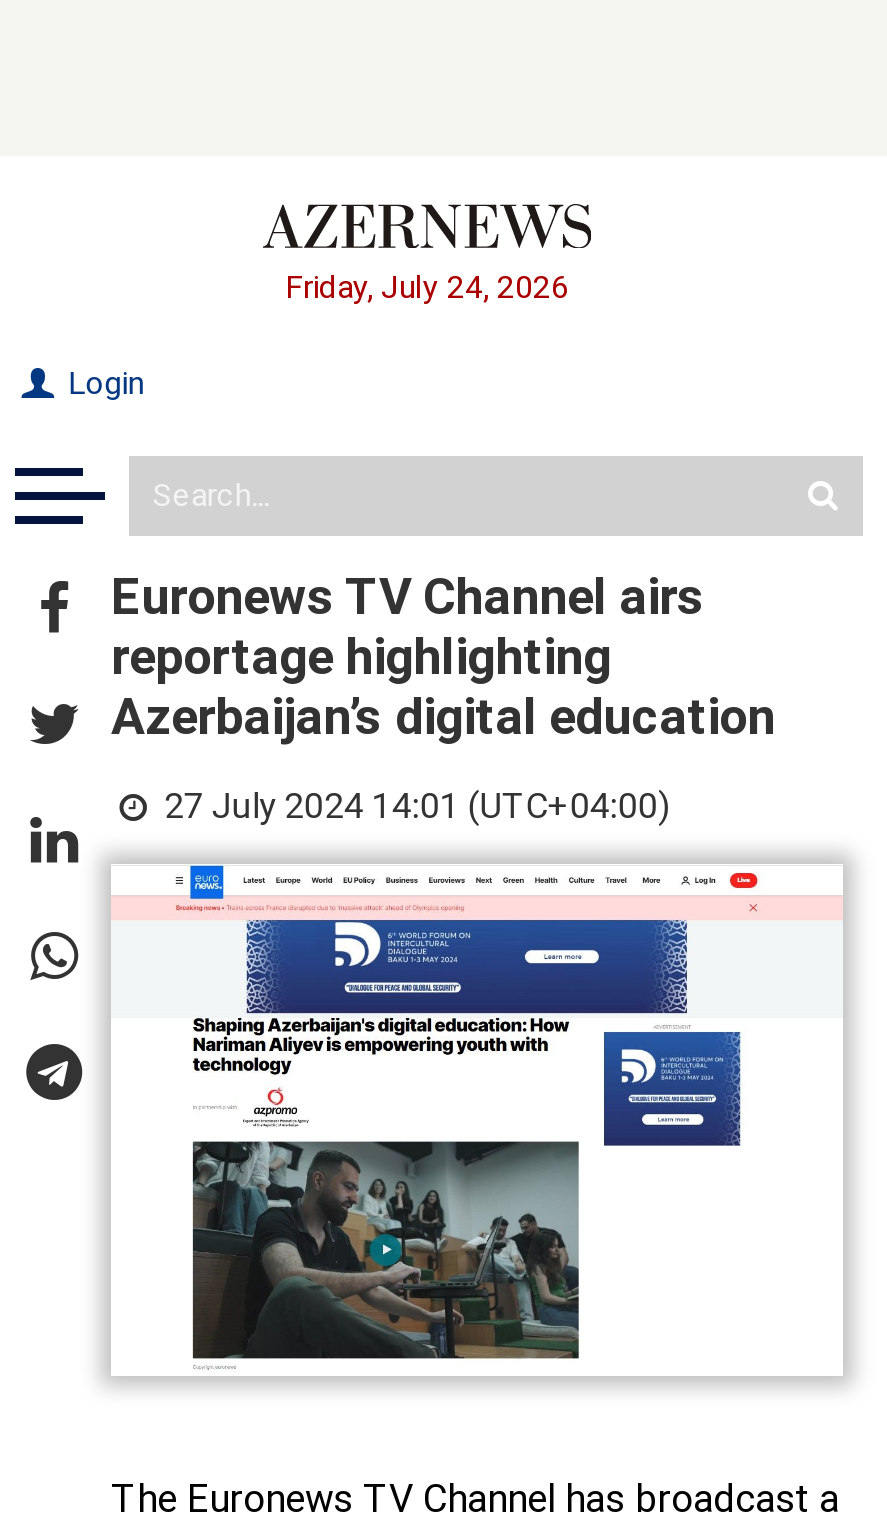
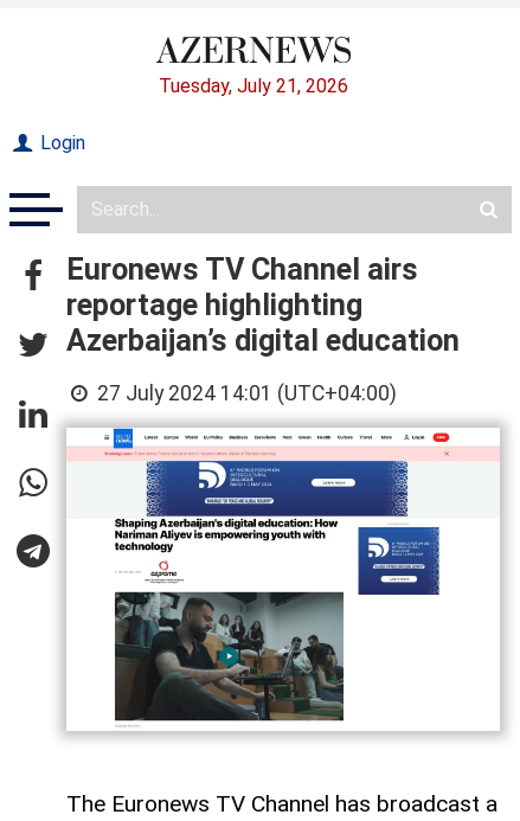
[285,268,569,306] Friday, July 24, 2026 -> [159,74,348,97] Tuesday, July 21, 2026

